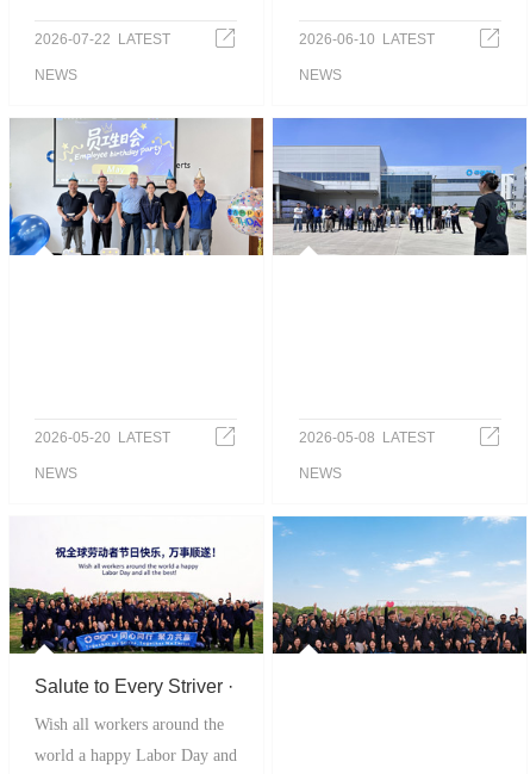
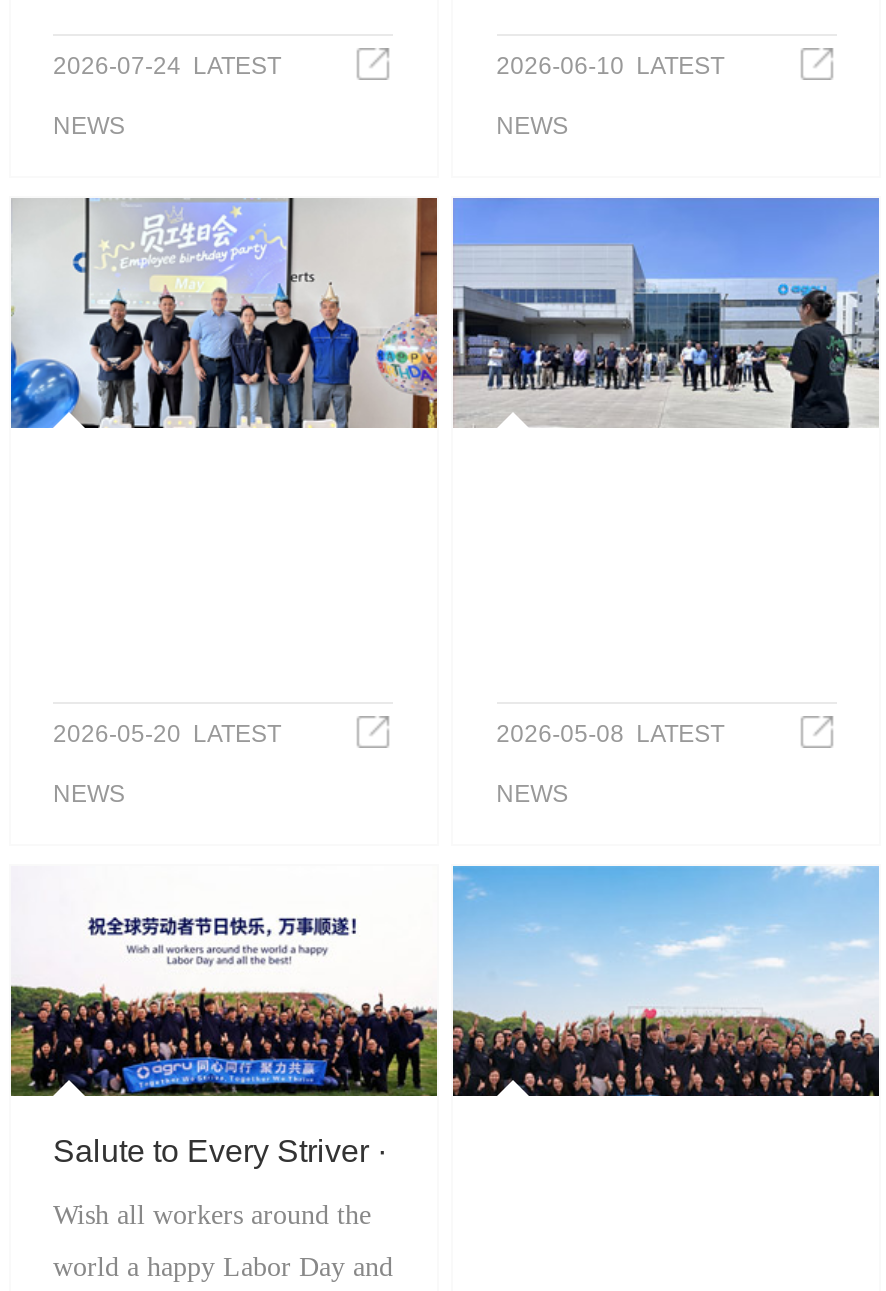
[34,31,170,47] 2026-07-22 LATEST -> [53,51,281,79] 2026-07-24 LATEST

